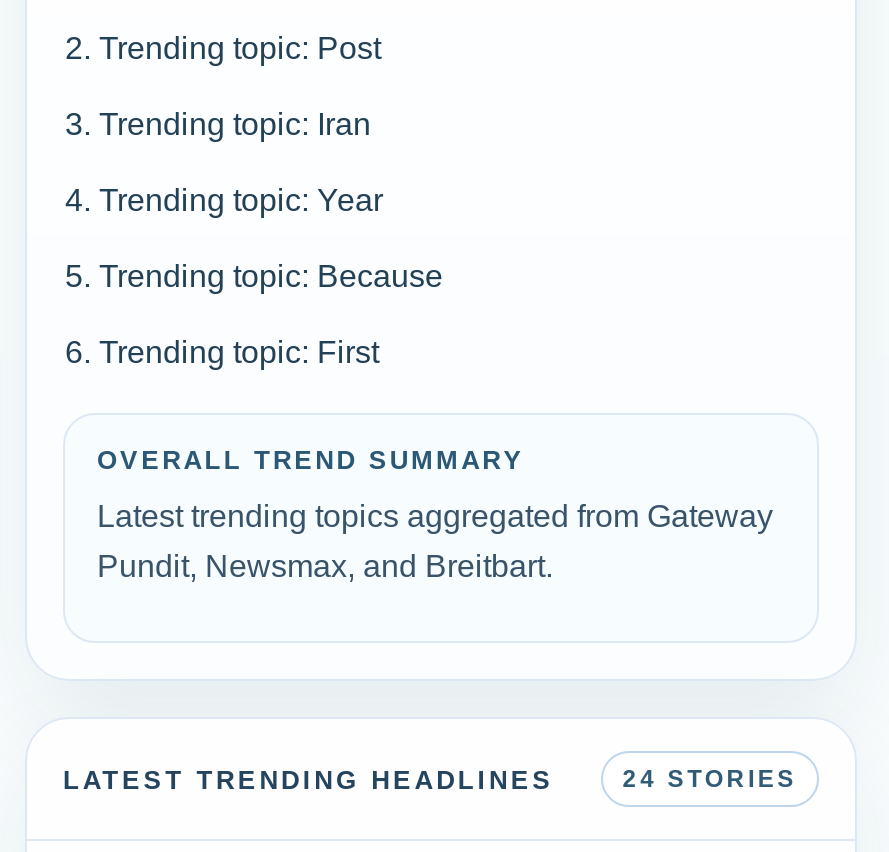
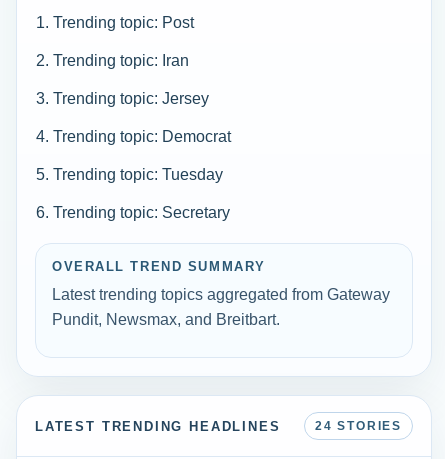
[99,184,443,370] Trending topic: Year | Trending topic: Because | Trending topic: First -> [53,90,231,221] Trending topic: Jersey | Trending topic: Democrat | Trending topic: Tuesday | Trending topic: Secretary

